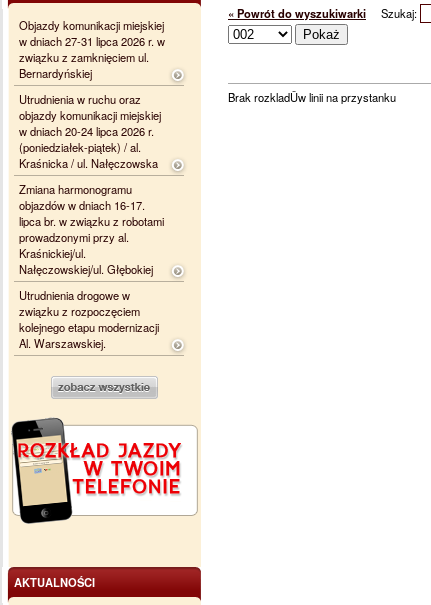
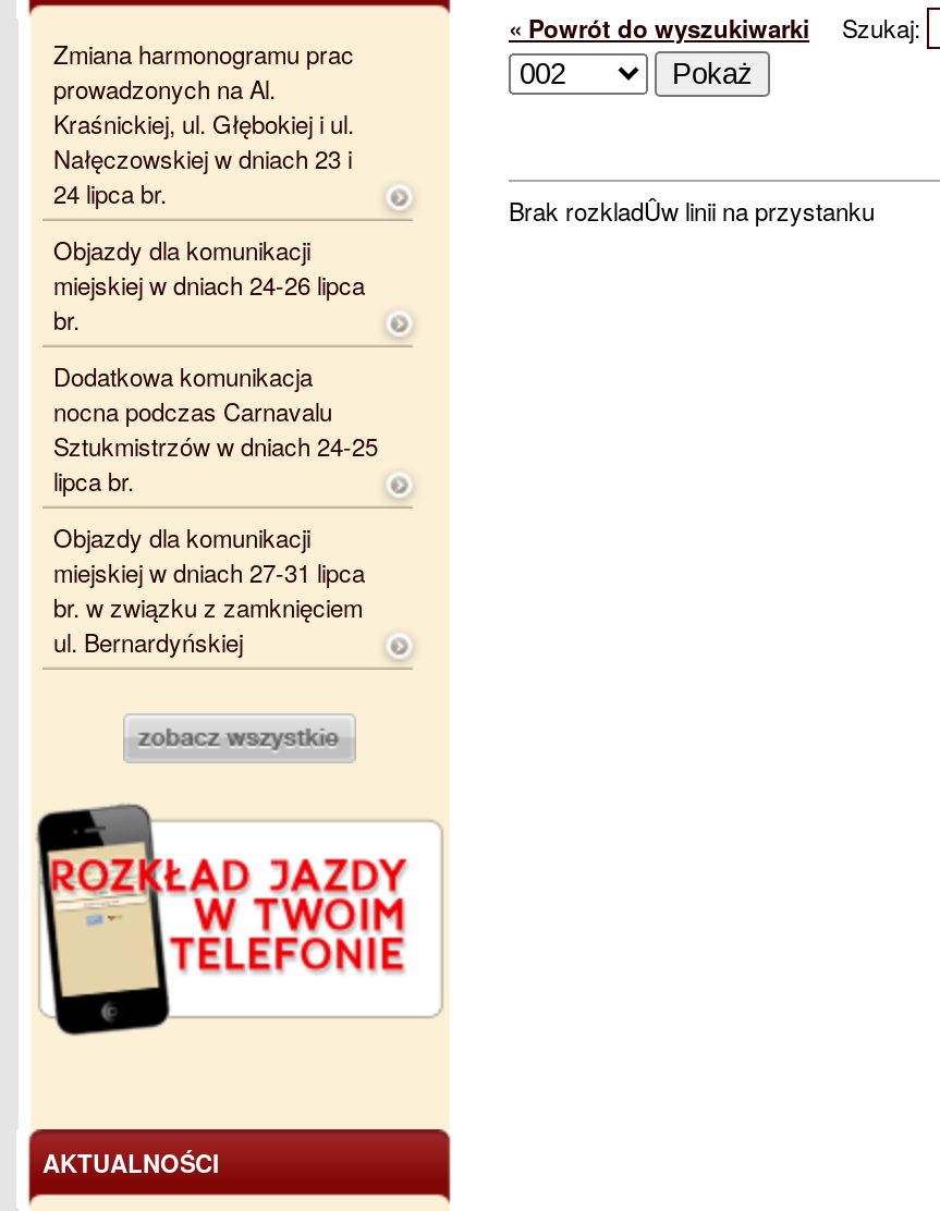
[19,17,165,81] Objazdy komunikacji miejskiej | w dniach 27-31 lipca 2026 r. w | związku z zamknięciem ul. | Bernardyńskiej -> [53,36,354,210] Zmiana harmonogramu prac | prowadzonych na Al. | Kraśnickiej, ul. Głębokiej i ul. | Nałęczowskiej w dniach 23 i | 24 lipca br.
[19,91,161,171] Utrudnienia w ruchu oraz | objazdy komunikacji miejskiej | w dniach 20-24 lipca 2026 r. | (poniedziałek-piątek) / al. | Kraśnicka / ul. Nałęczowska -> [53,232,365,337] Objazdy dla komunikacji | miejskiej w dniach 24-26 lipca | br.
[19,181,164,277] Zmiana harmonogramu | objazdów w dniach 16-17. | lipca br. w związku z robotami | prowadzonymi przy al. | Kraśnickiej/ul. | Nałęczowskiej/ul. Głębokiej -> [53,358,378,498] Dodatkowa komunikacja | nocna podczas Carnavalu | Sztukmistrzów w dniach 24-25 | lipca br.
[19,287,159,351] Utrudnienia drogowe w | związku z rozpoczęciem | kolejnego etapu modernizacji | Al. Warszawskiej. -> [53,519,365,659] Objazdy dla komunikacji | miejskiej w dniach 27-31 lipca | br. w związku z zamknięciem | ul. Bernardyńskiej

